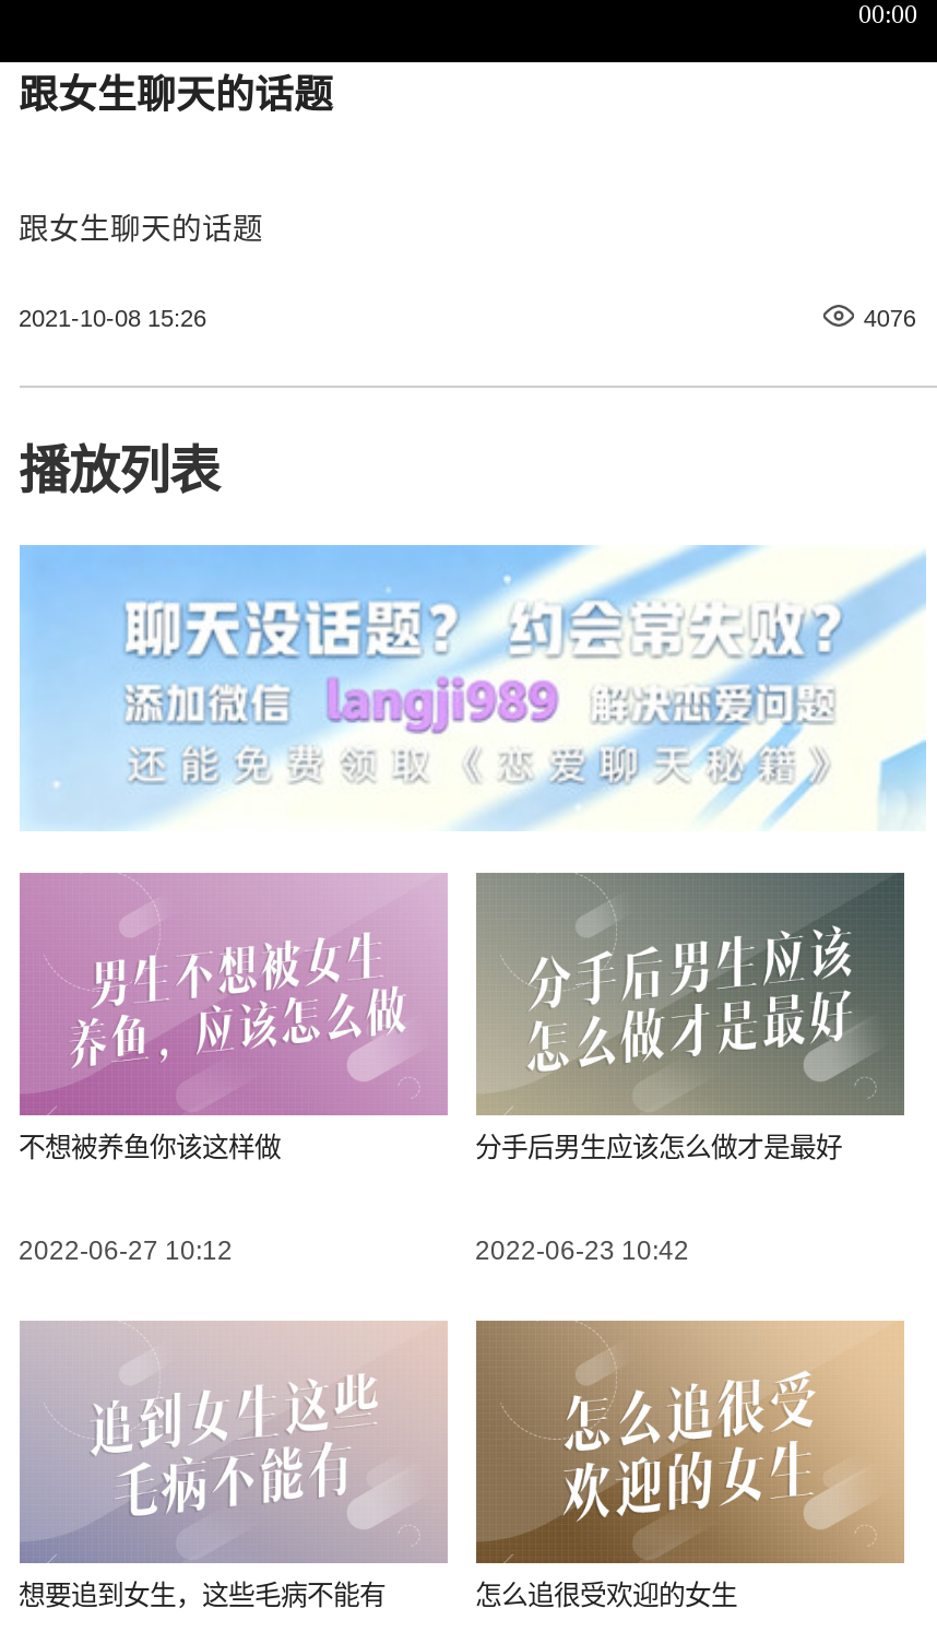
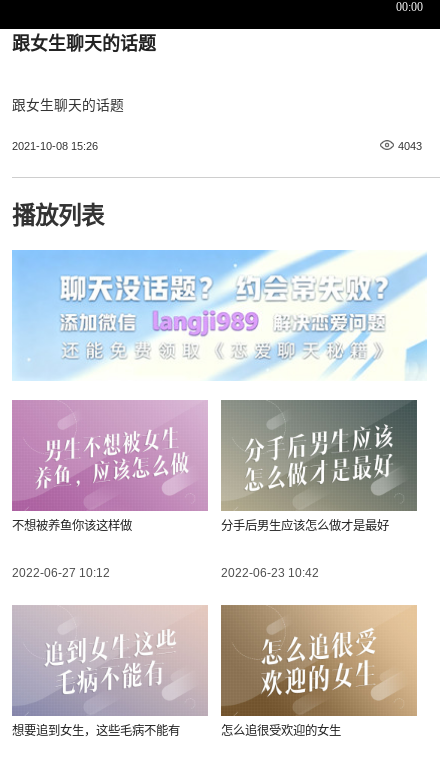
[864,304,916,330] 4076 -> [398,139,422,151] 4043

